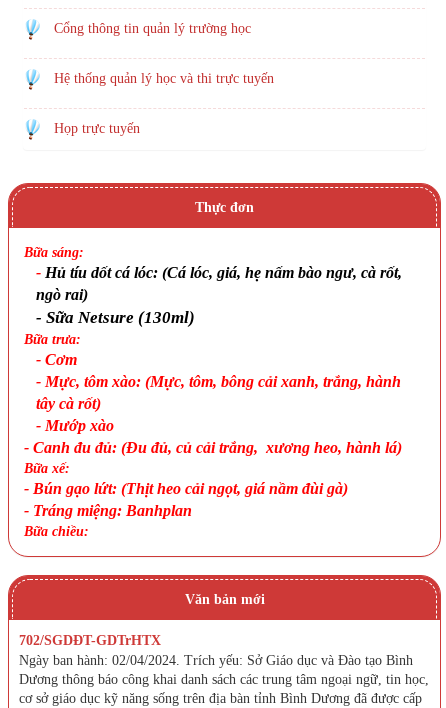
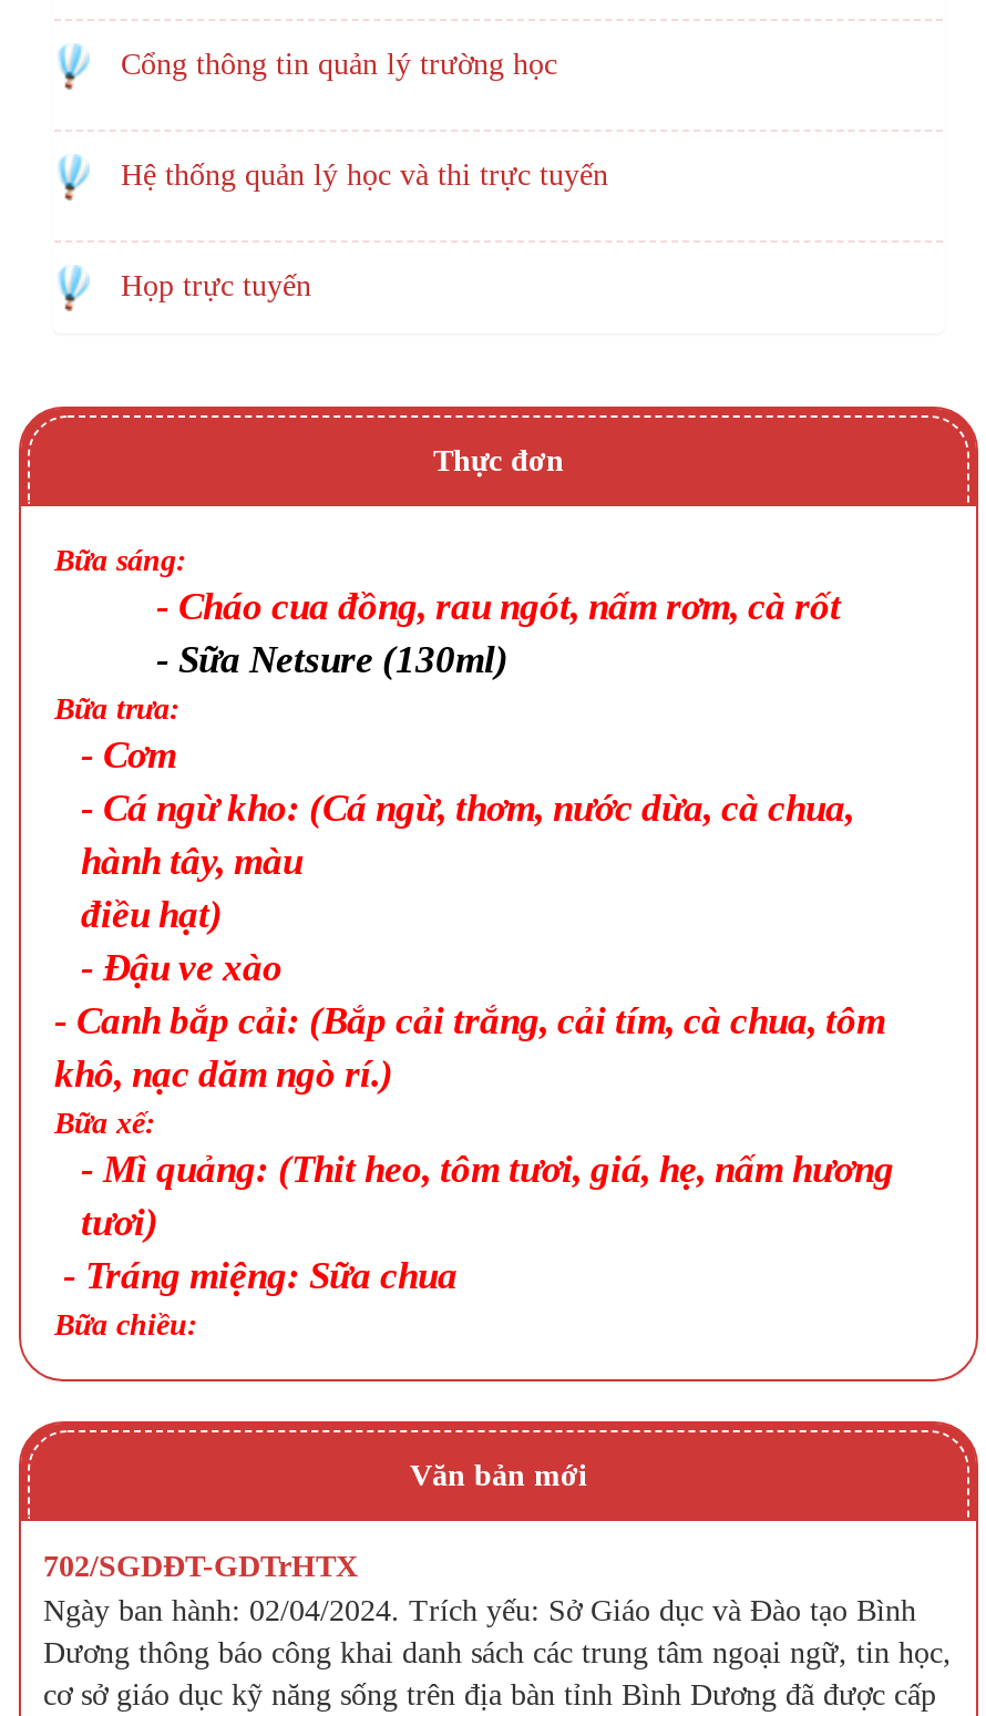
[36,263,402,302] - Hủ tíu dốt cá lóc: (Cá lóc, giá, hẹ nấm bào ngư, cà rốt, | ngò rai) -> [156,585,841,627] - Cháo cua đồng, rau ngót, nấm rơm, cà rốt
moved [24,307,195,367] -> [54,638,509,775]: - Sữa Netsure (130ml) | Bữa trưa: | - Cơm
[24,372,402,455] - Mực, tôm xào: (Mực, tôm, bông cải xanh, trắng, hành | tây cà rốt) | - Mướp xào | - Canh đu đủ: (Đu đủ, củ cải trắng, xương heo, hành lá) -> [54,787,885,1095] - Cá ngừ kho: (Cá ngừ, thơm, nước dừa, cà chua, | hành tây, màu | điều hạt) | - Đậu ve xào | - Canh bắp cải: (Bắp cải trắng, cải tím, cà chua, tôm | khô, nạc dăm ngò rí.)
[24,479,348,518] - Bún gạo lứt: (Thịt heo cải ngọt, giá nầm đùi gà) | - Tráng miệng: Banhplan -> [54,1148,894,1296] - Mì quảng: (Thit heo, tôm tươi, giá, hẹ, nấm hương | tươi) | - Tráng miệng: Sữa chua

